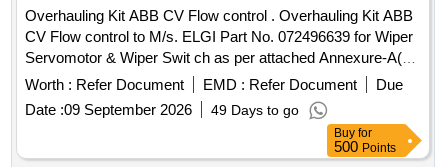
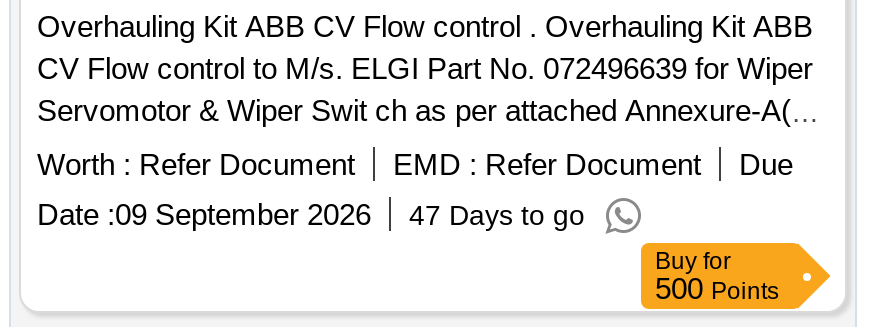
[25,101,299,118] Date : 09 September 2026 49 Days to go -> [37,197,585,231] Date : 09 September 2026 47 Days to go

